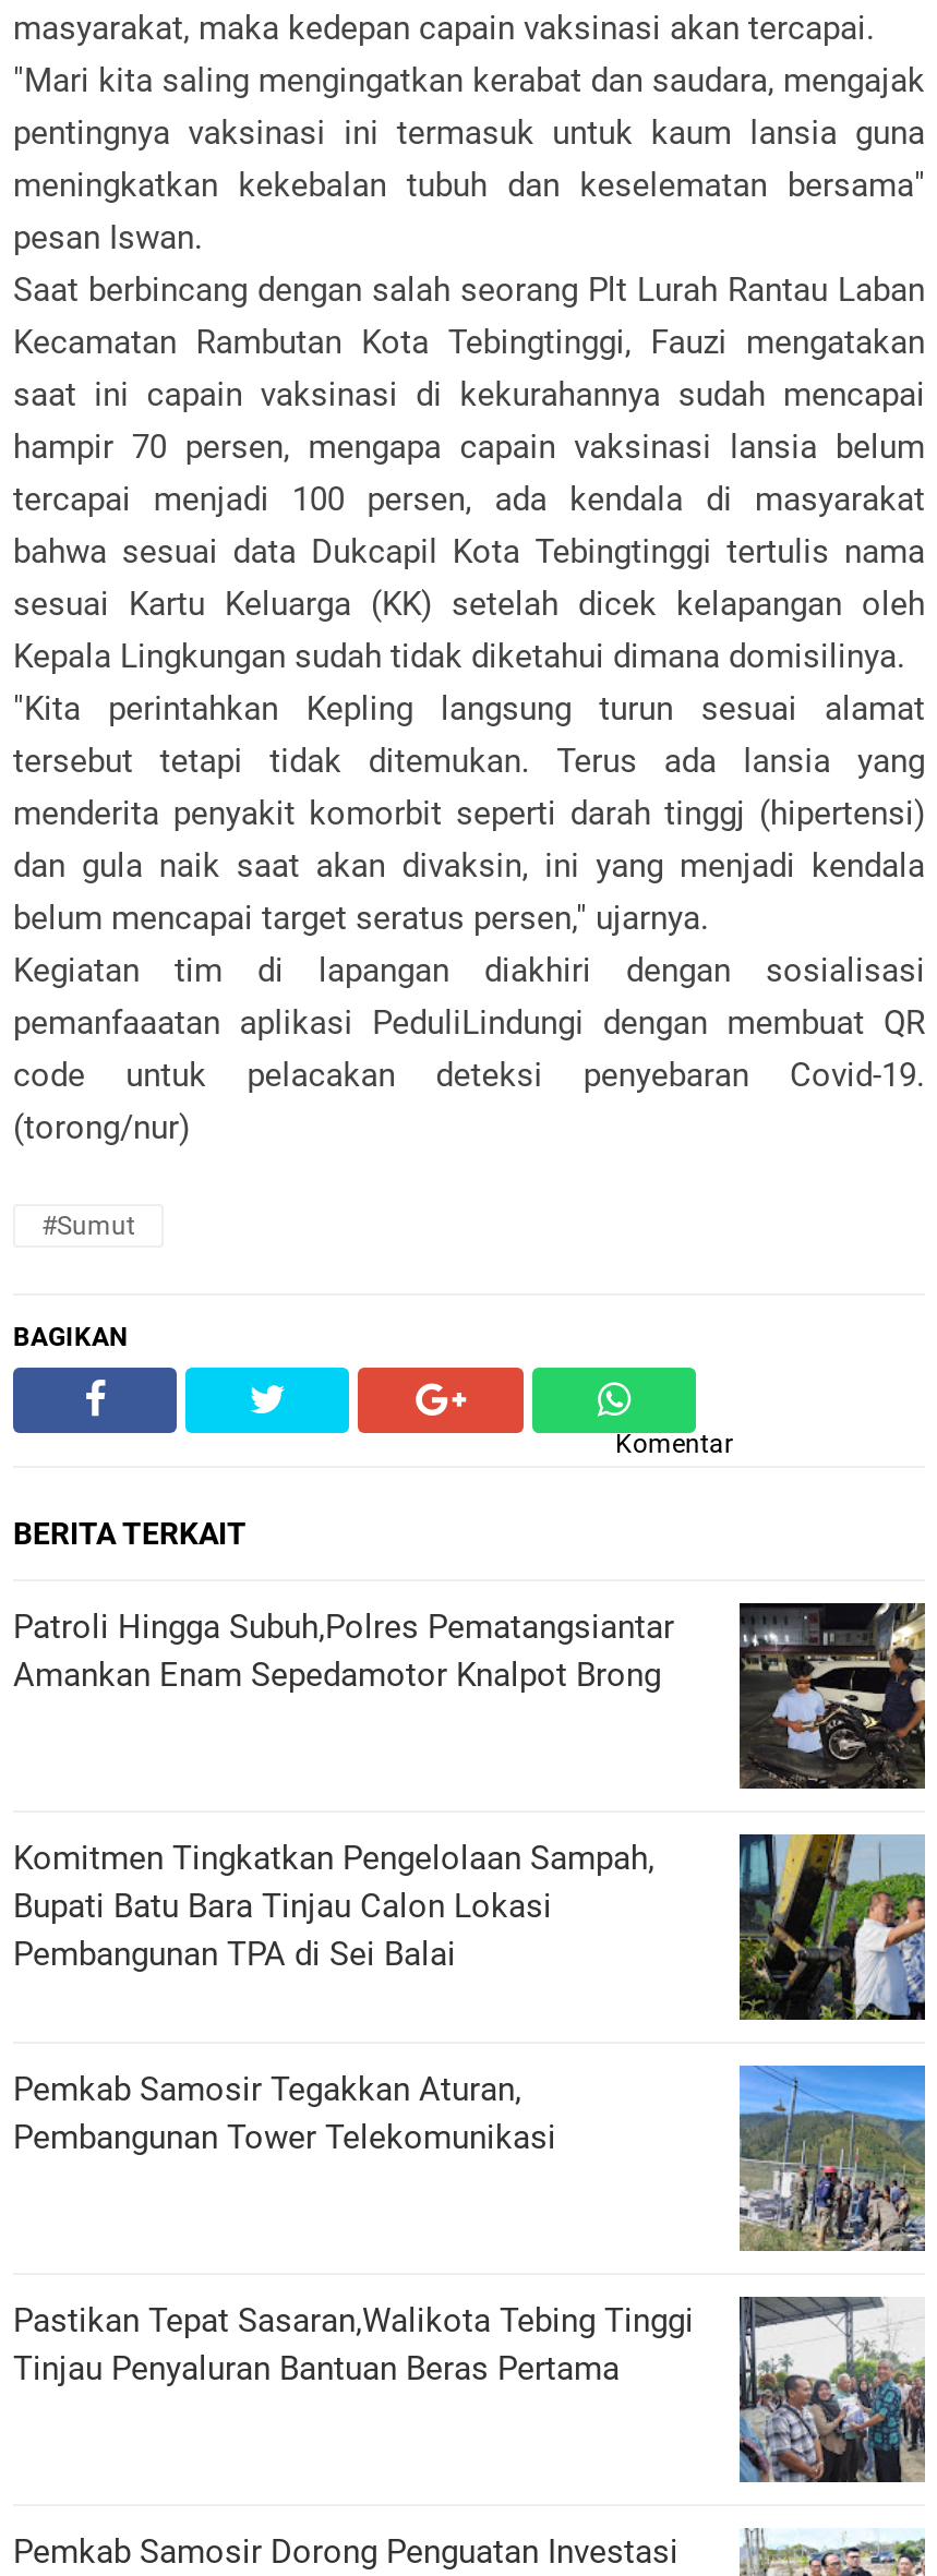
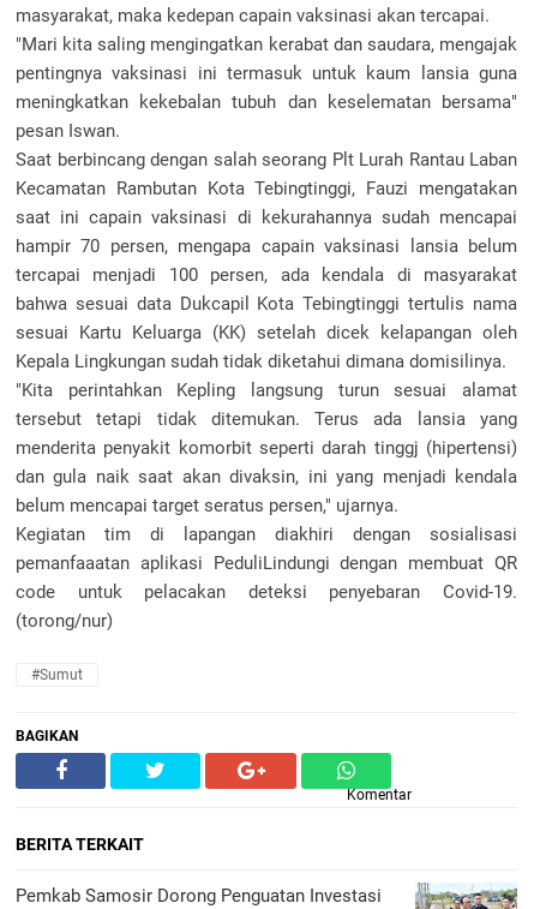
[13,1601,927,1791] [image] | Patroli Hingga Subuh,Polres Pematangsiantar | Amankan Enam Sepedamotor Knalpot Brong -> none
[13,1832,927,2157] [image] | Komitmen Tingkatkan Pengelolaan Sampah, | Bupati Batu Bara Tinjau Calon Lokasi | Pembangunan TPA di Sei Balai | Pemkab Samosir Tegakkan Aturan, | Pembangunan Tower Telekomunikasi -> none
[737,2063,927,2253] [image] -> none
[13,2295,927,2484] [image] | Pastikan Tepat Sasaran,Walikota Tebing Tinggi | Tinjau Penyaluran Bantuan Beras Pertama -> none

